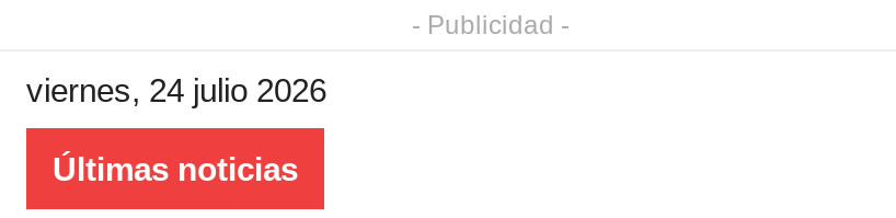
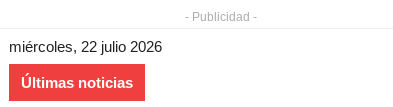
[26,71,326,108] viernes, 24 julio 2026 -> [9,38,162,55] miércoles, 22 julio 2026

